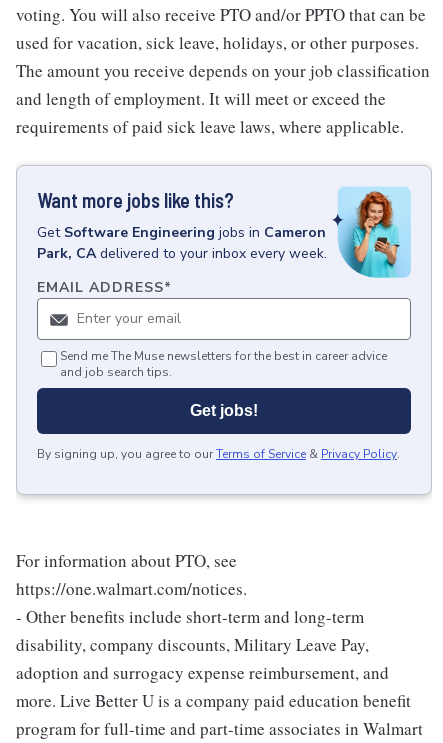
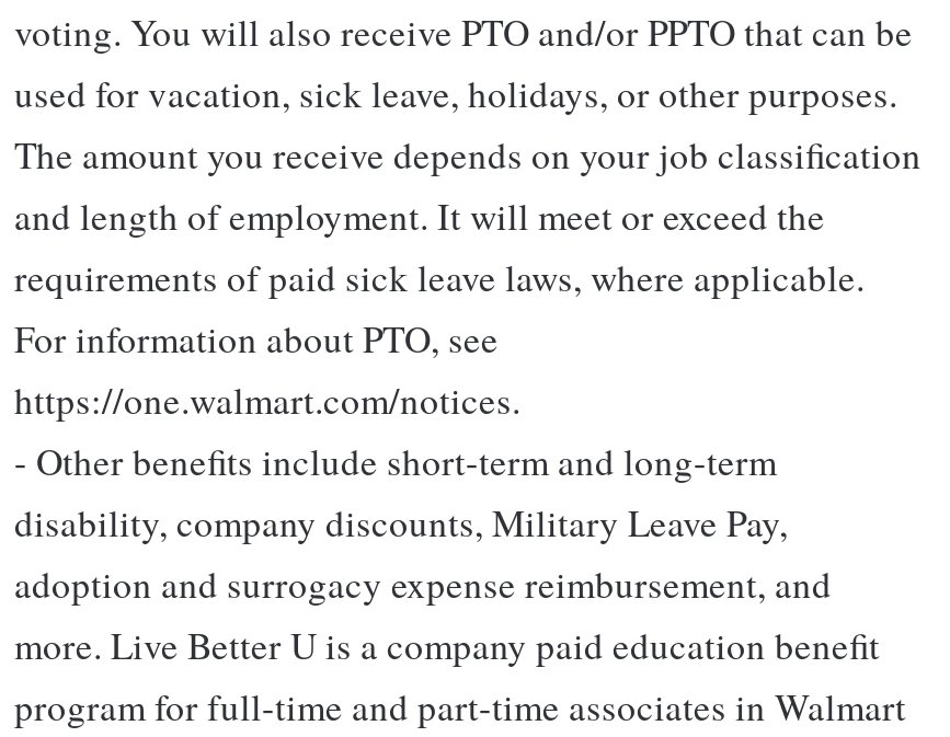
[16,165,432,498] [image] | Want more jobs like this? | Get Software Engineering jobs in Cameron | Park, CA delivered to your inbox every week. | EMAIL ADDRESS* -> none
[37,348,400,462] Send me The Muse newsletters for the best in career advice | and job search tips. | Get jobs! | By signing up, you agree to our Terms of Service & Privacy Policy. -> none

